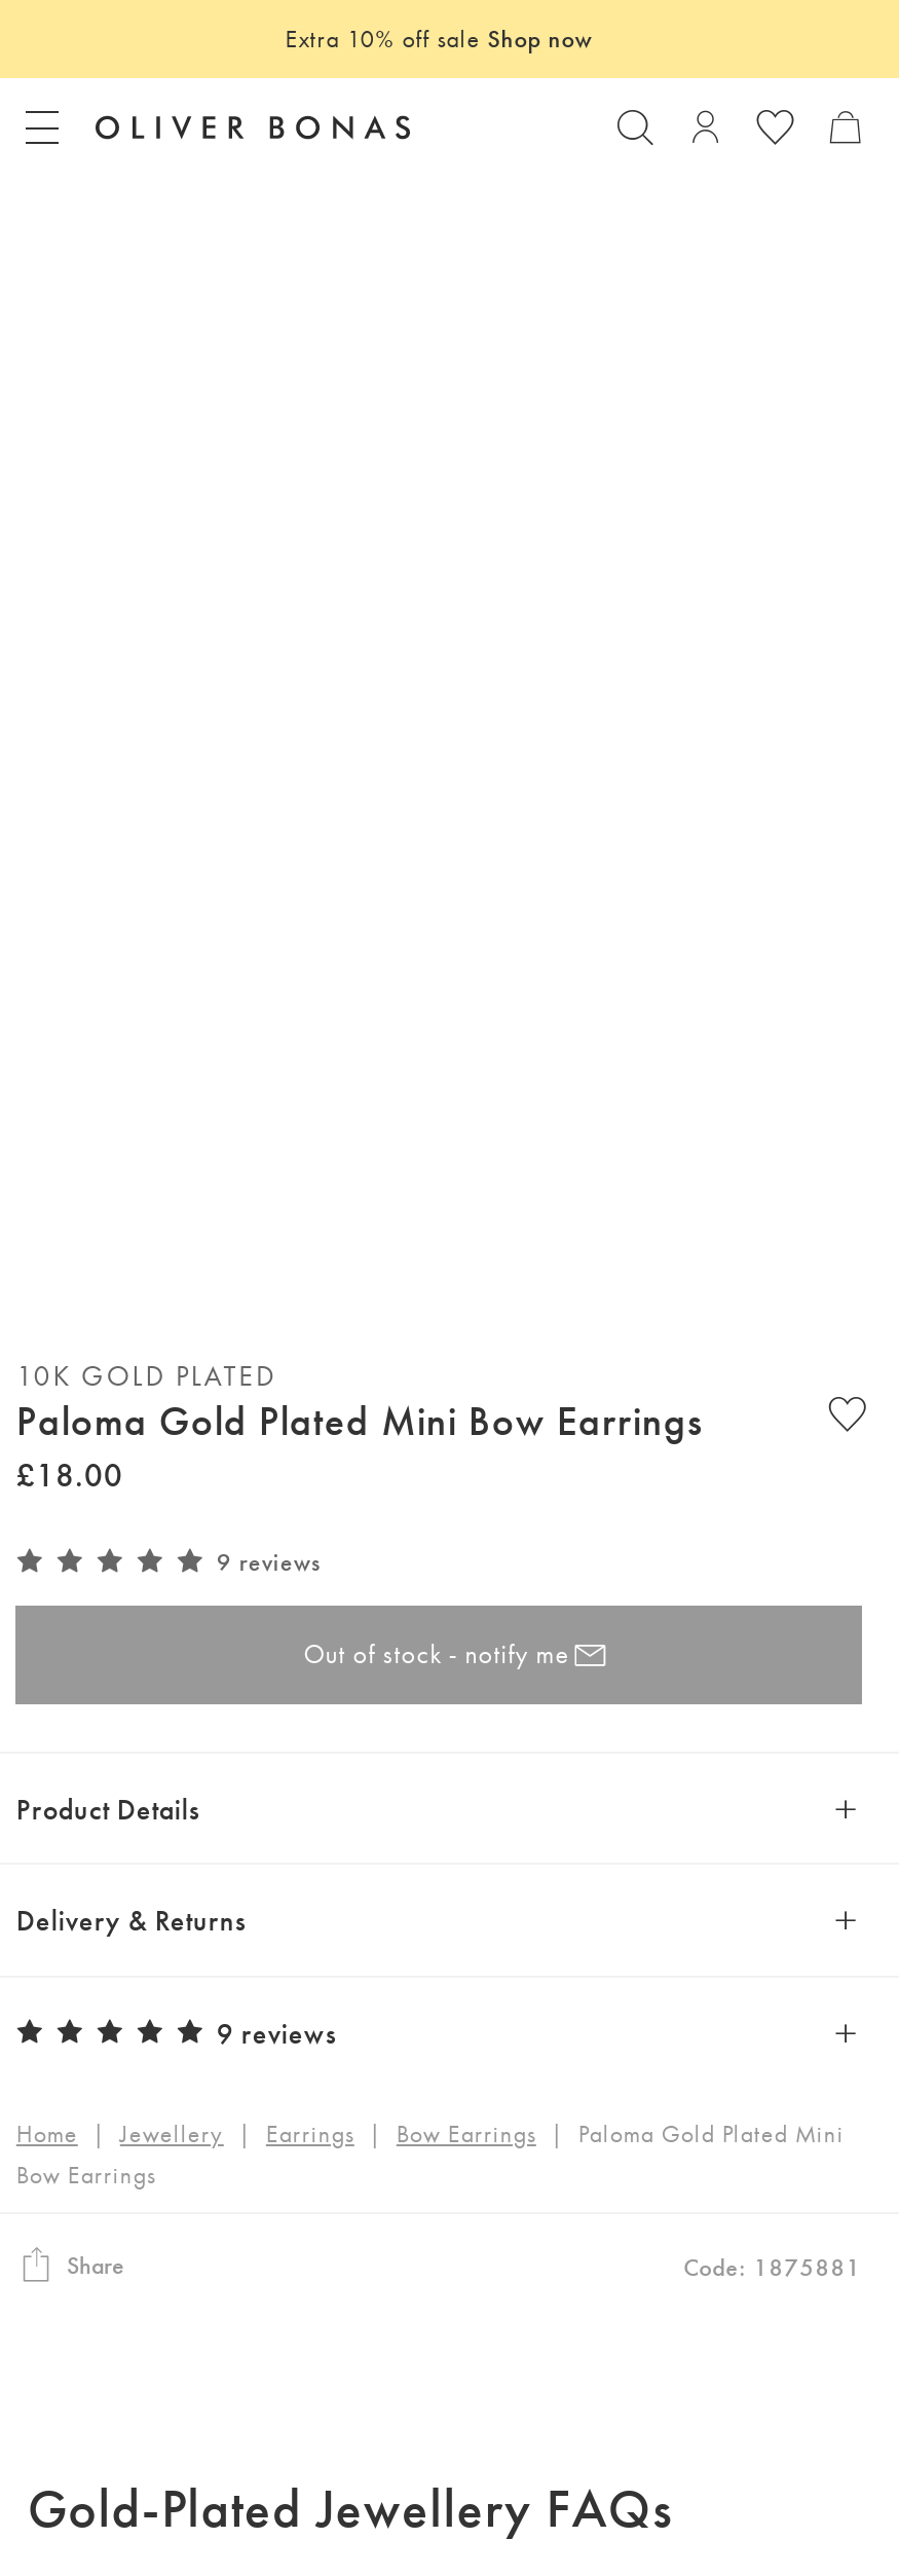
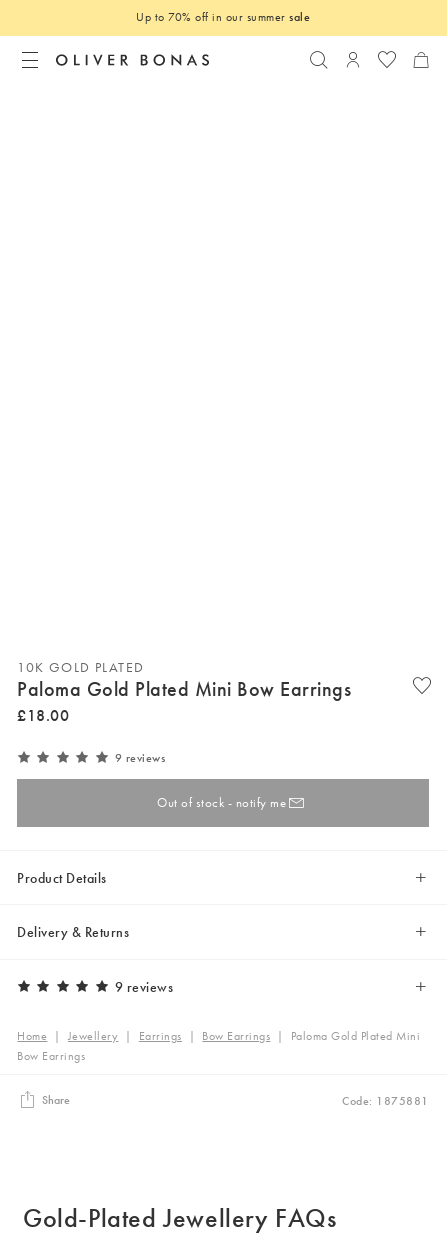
[285,22,592,55] Extra 10% off sale Shop now -> [136,9,310,25] Up to 70% off in our summer sale

